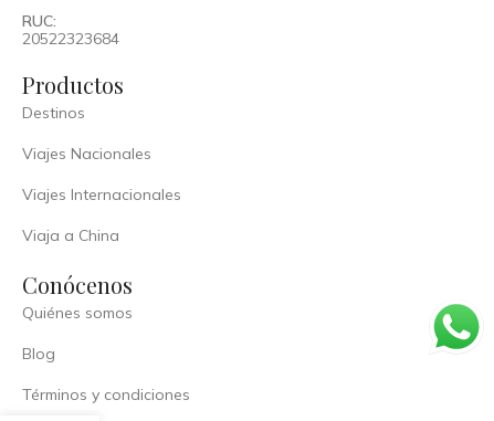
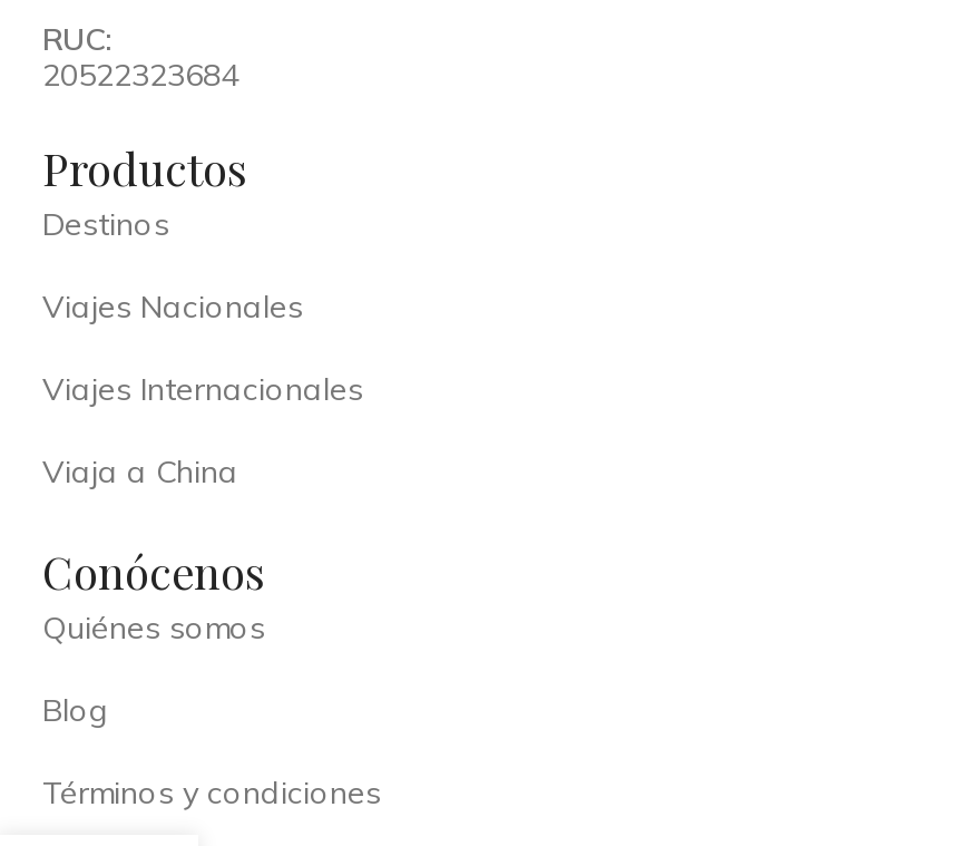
[432,303,481,350] [image] -> none

